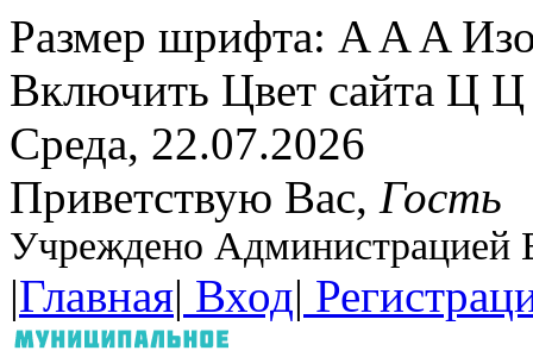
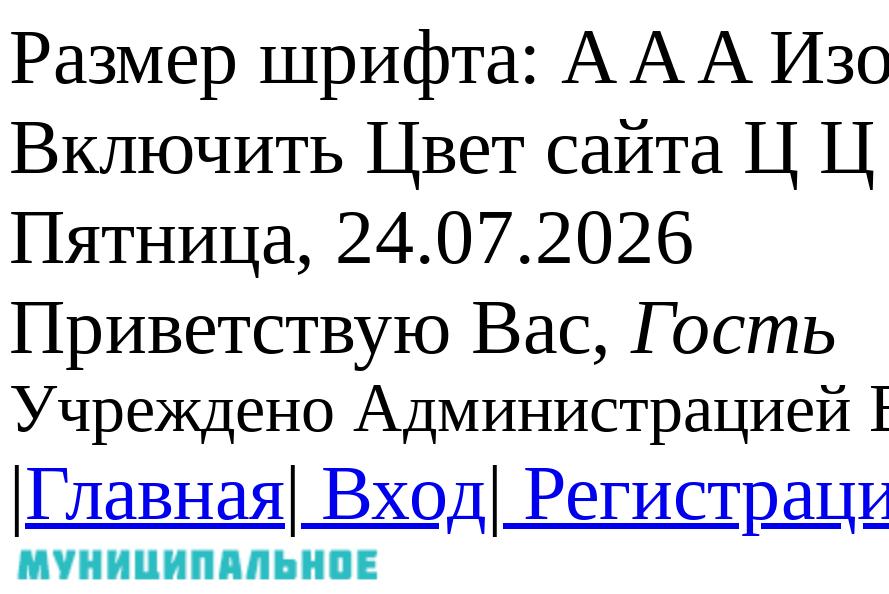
[10,118,365,169] Среда, 22.07.2026 -> [9,193,695,279] Пятница, 24.07.2026

